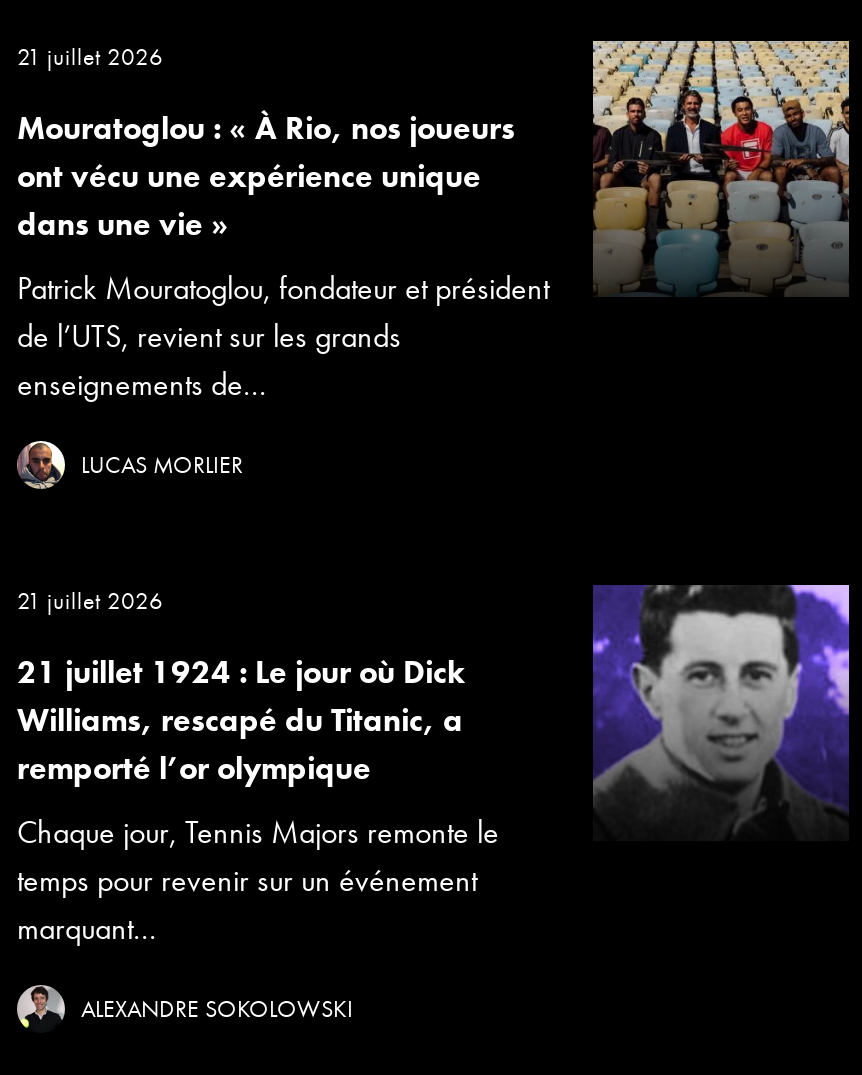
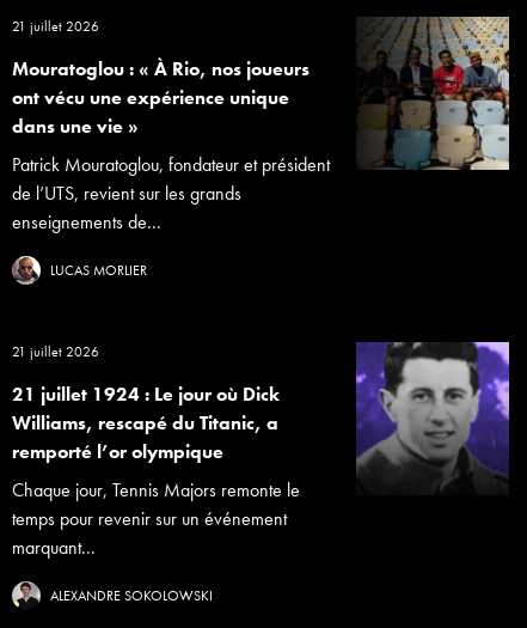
[591,39,849,297] [image] -> [356,17,510,171] [image]

